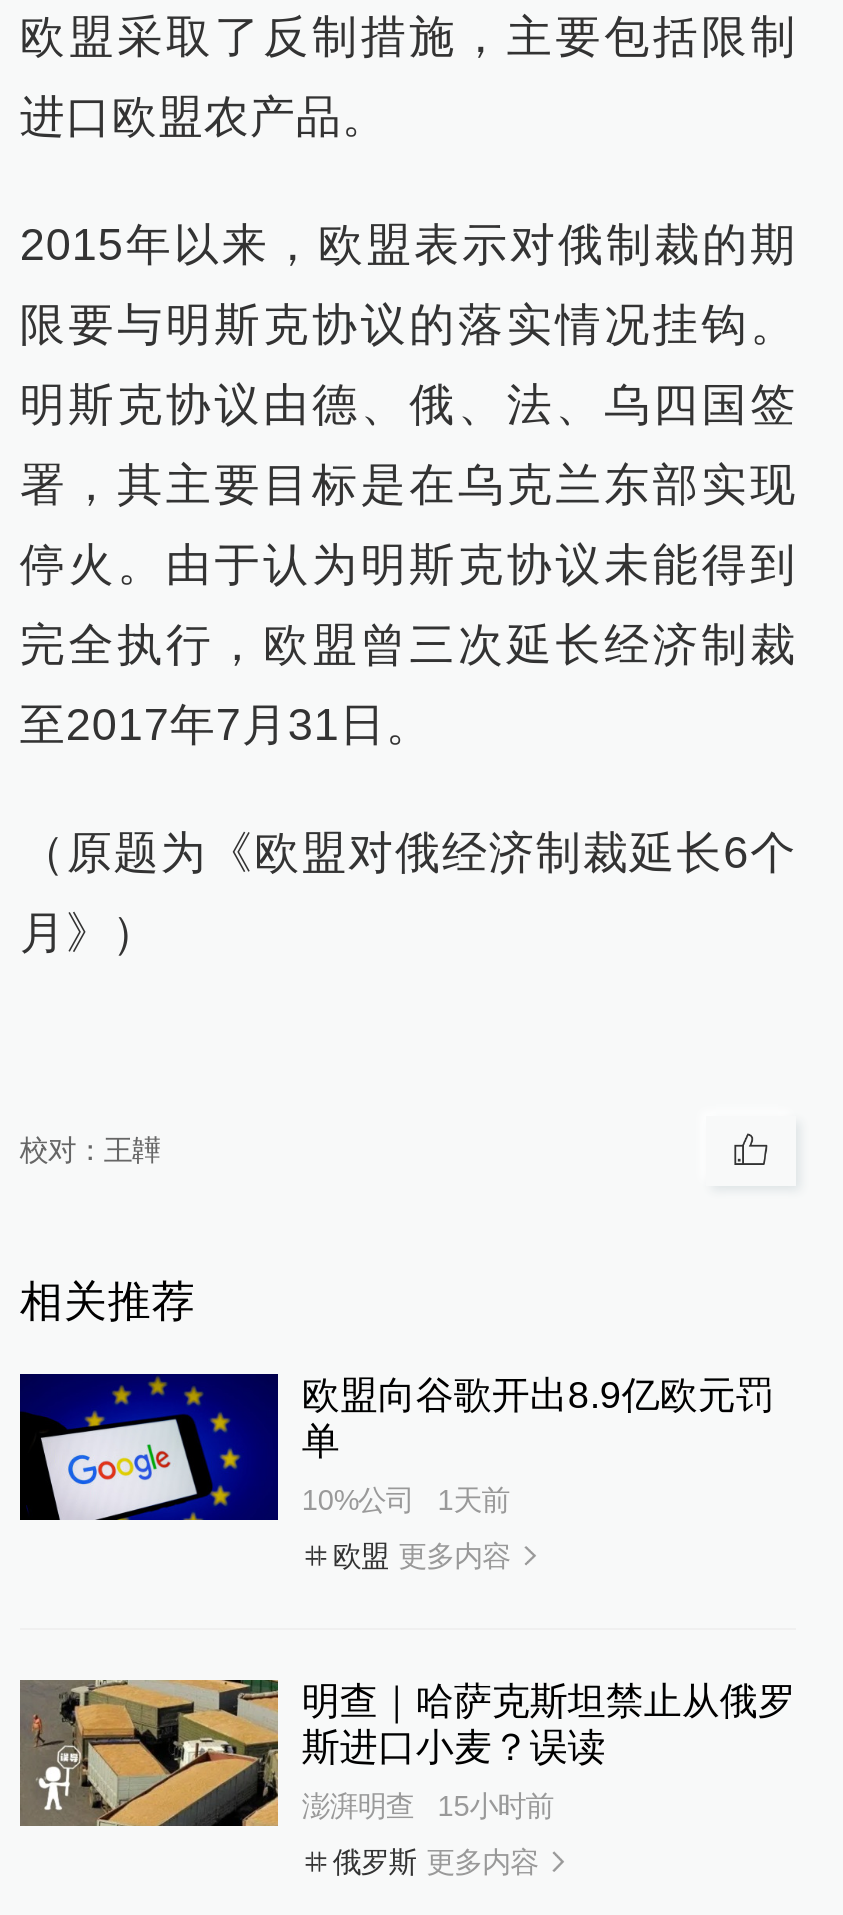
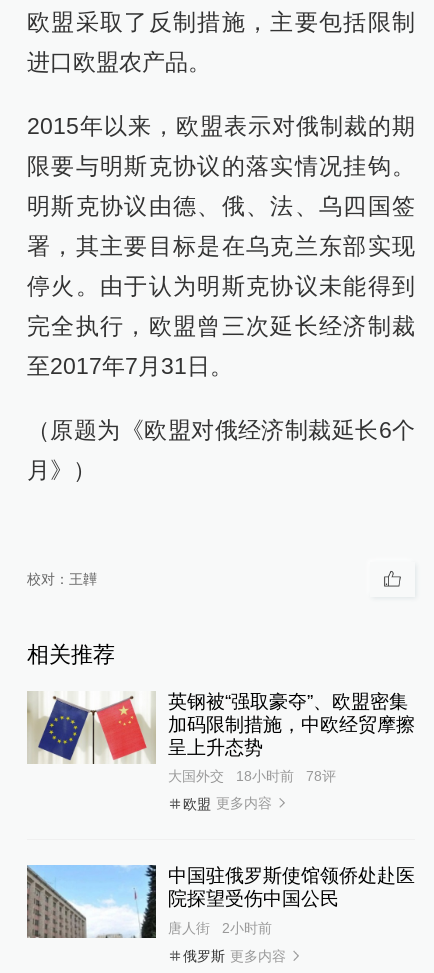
[18,1372,774,1522] [image] | 欧盟向谷歌开出8.9亿欧元罚 | 单 -> [27,691,415,764] [image] | 英钢被“强取豪夺”、欧盟密集 | 加码限制措施，中欧经贸摩擦 | 呈上升态势
[302,1485,510,1517] 10%公司 | 1天前 -> [168,768,336,784] 大国外交 | 18小时前 | 78评
[22,1678,796,1828] [image] | 明查｜哈萨克斯坦禁止从俄罗 | 斯进口小麦？误读 -> [27,864,415,939] [image] | 中国驻俄罗斯使馆领侨处赴医 | 院探望受伤中国公民
[302,1790,554,1822] 澎湃明查 | 15小时前 -> [168,920,272,936] 唐人街 | 2小时前

